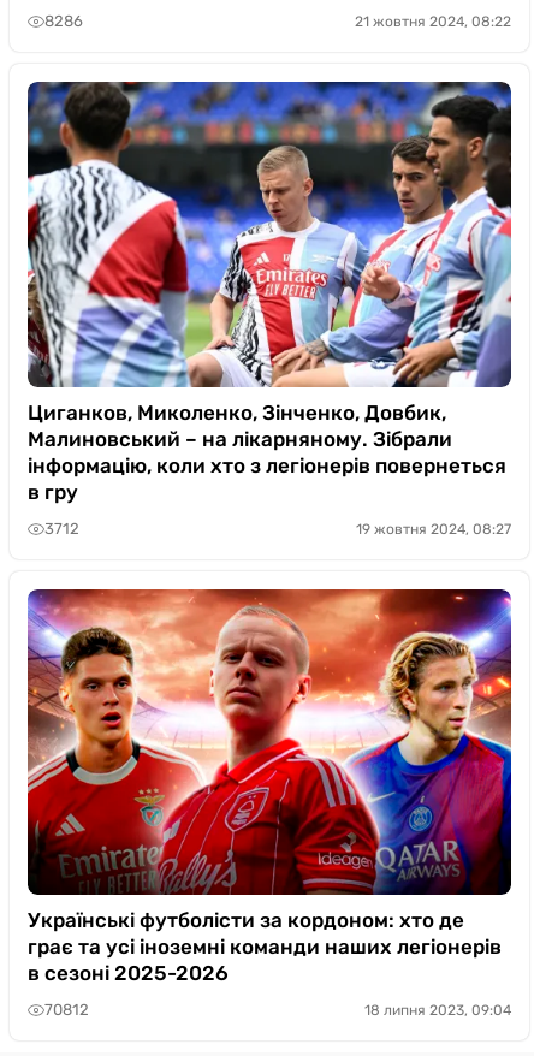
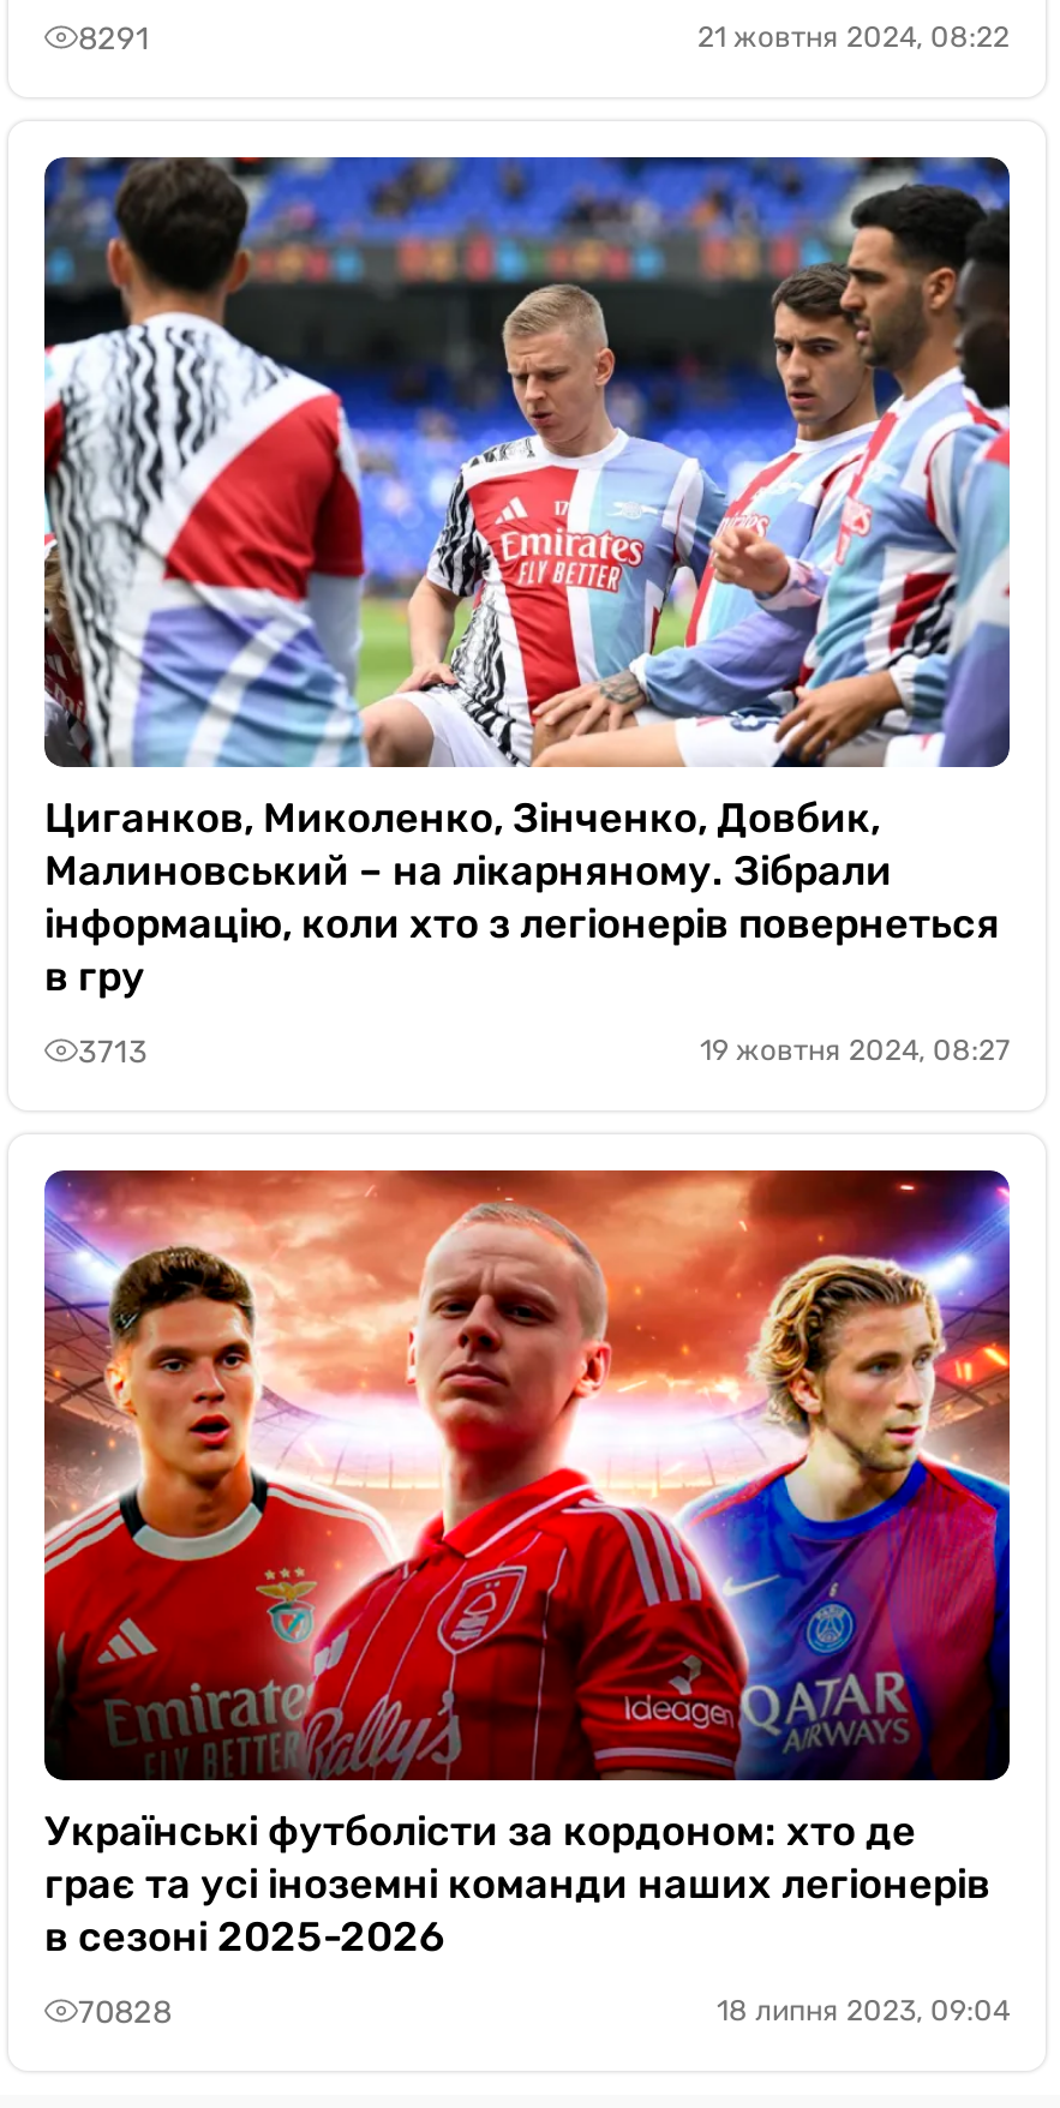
[44,12,83,30] 8286 -> [78,20,150,56] 8291
[44,520,79,538] 3712 -> [78,1033,148,1069] 3713
[44,1001,89,1019] 70812 -> [78,1993,172,2029] 70828

